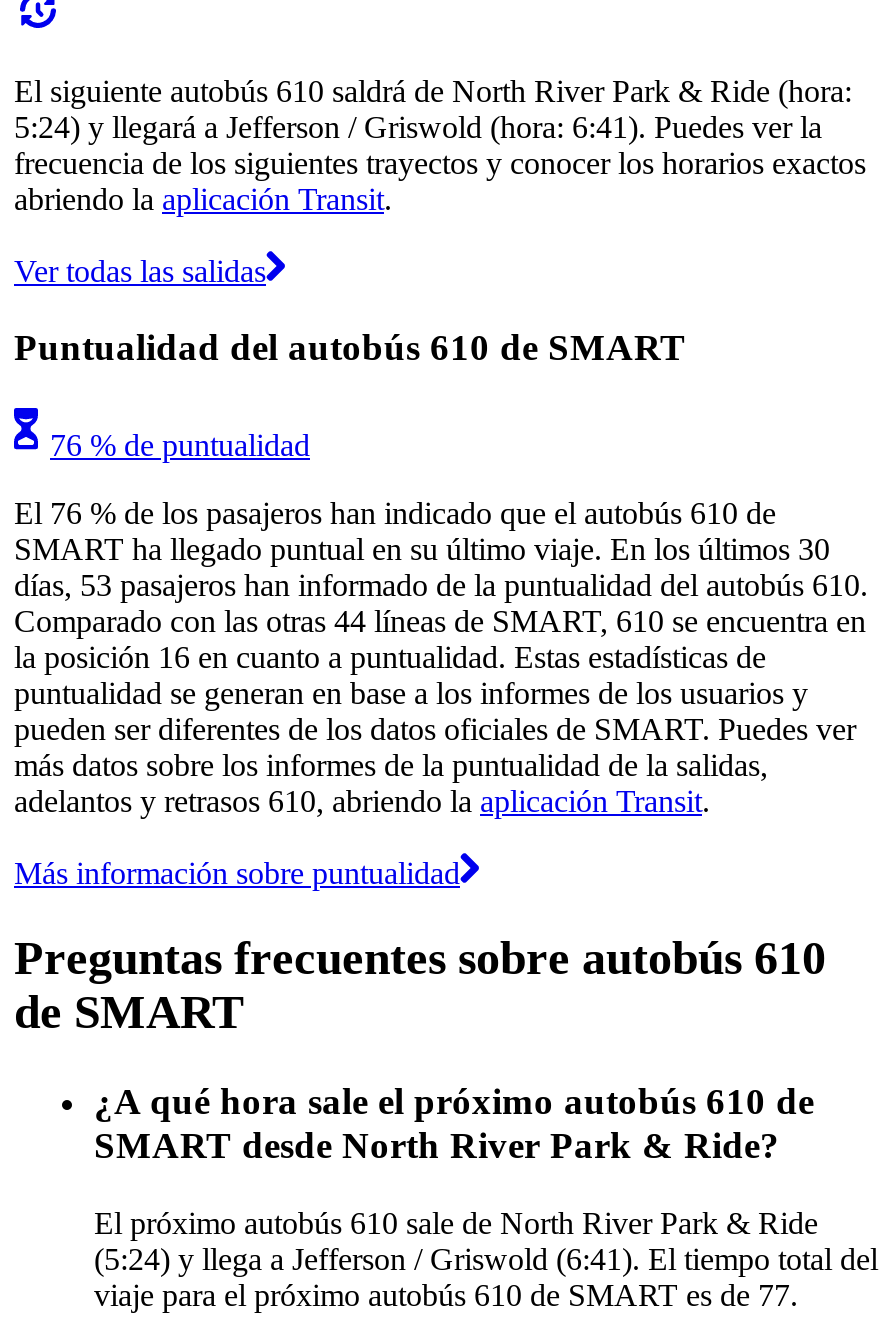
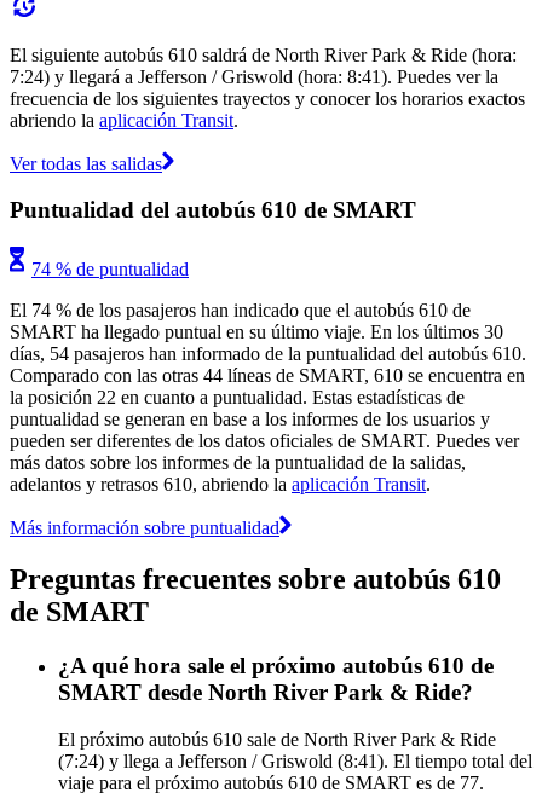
[14,109,822,143] 5:24) y llegará a Jefferson / Griswold (hora: 6:41). Puedes ver la -> [10,66,498,86] 7:24) y llegará a Jefferson / Griswold (hora: 8:41). Puedes ver la
[50,428,310,462] 76 % de puntualidad -> [31,259,189,279] 74 % de puntualidad
[14,496,776,530] El 76 % de los pasajeros han indicado que el autobús 610 de -> [10,300,471,320] El 74 % de los pasajeros han indicado que el autobús 610 de
[14,568,868,602] días, 53 pasajeros han informado de la puntualidad del autobús 610. -> [10,343,526,364] días, 54 pasajeros han informado de la puntualidad del autobús 610.
[14,640,766,674] la posición 16 en cuanto a puntualidad. Estas estadísticas de -> [10,387,465,407] la posición 22 en cuanto a puntualidad. Estas estadísticas de
[94,1241,878,1275] (5:24) y llega a Jefferson / Griswold (6:41). El tiempo total del -> [58,750,532,771] (7:24) y llega a Jefferson / Griswold (8:41). El tiempo total del

